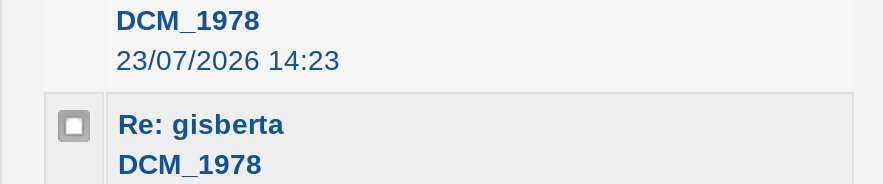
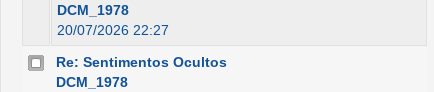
[116,44,340,76] 23/07/2026 14:23 -> [57,22,169,38] 20/07/2026 22:27
[118,108,284,140] Re: gisberta -> [56,54,227,70] Re: Sentimentos Ocultos

